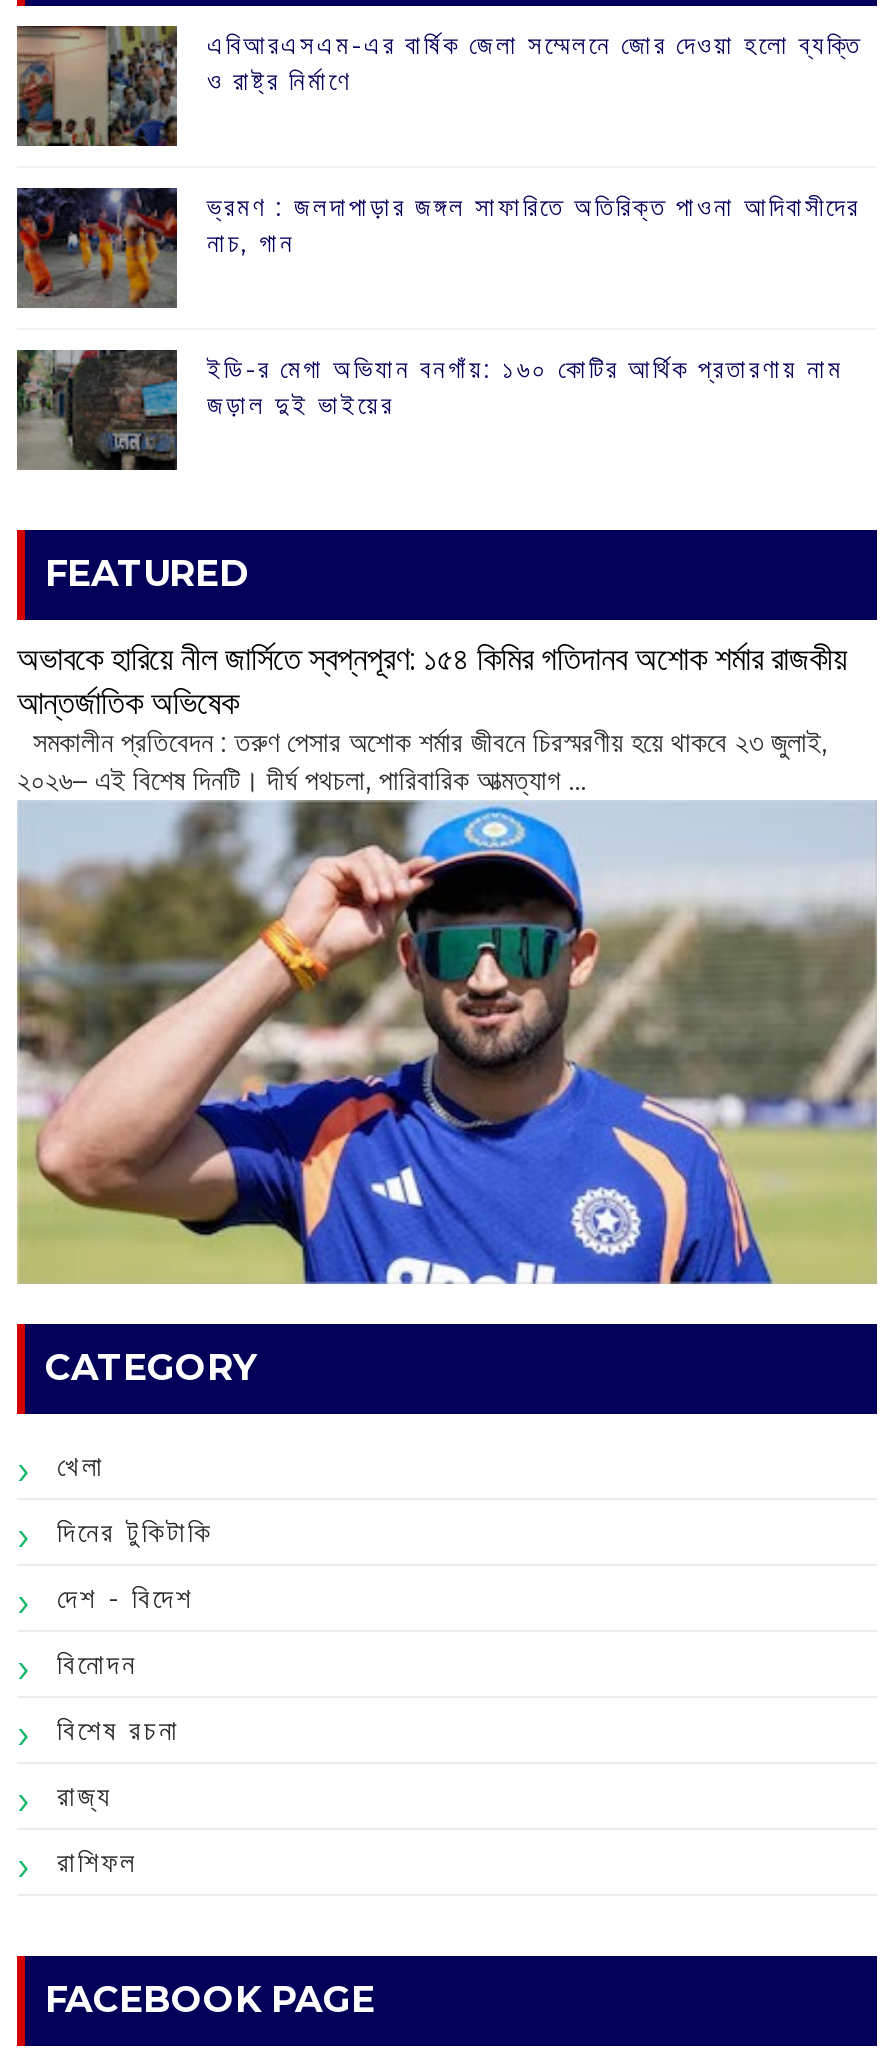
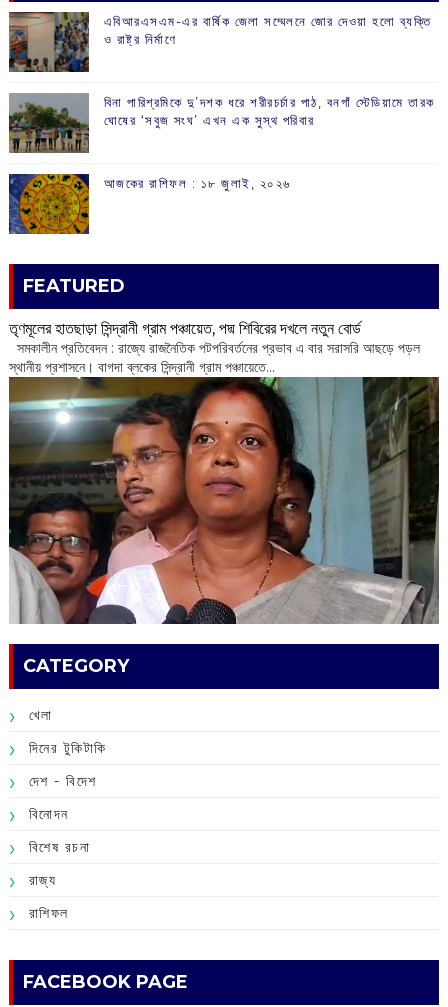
[17,188,860,306] [image] | ‌ভ্রমণ : জলদাপাড়ার জঙ্গল সাফারিতে অতিরিক্ত পাওনা আদিবাসীদের | নাচ, গান -> [9,94,435,152] [image] | বিনা পারিশ্রমিকে দু’দশক ধরে শরীরচর্চার পাঠ, বনগাঁ স্টেডিয়ামে তারক | ঘোষের ‘সবুজ সংঘ’ এখন এক সুস্থ পরিবার
[17,348,843,472] [image] | ইডি-র মেগা অভিযান বনগাঁয়: ১৬০ কোটির আর্থিক প্রতারণায় নাম | জড়াল দুই ভাইয়ের -> [8,173,291,235] [image] | আজকের রাশিফল :‌ ‌‌১৮ জুলাই, ২০২৬
[15,639,877,1286] [image] | অভাবকে হারিয়ে নীল জার্সিতে স্বপ্নপূরণ: ১৫৪ কিমির গতিদানব অশোক শর্মার রাজকীয় | আন্তর্জাতিক অভিষেক | ‌ সমকালীন প্রতিবেদন : তরুণ পেসার অশোক শর্মার জীবনে চিরস্মরণীয় হয়ে থাকবে ২৩ জুলাই, | ২০২৬– এই বিশেষ দিনটি। দীর্ঘ পথচলা, পারিবারিক আত্মত্যাগ ... -> [8,318,440,625] [image] | তৃণমূলের হাতছাড়া সিন্দ্রানী গ্রাম পঞ্চায়েত, পদ্ম শিবিরের দখলে নতুন বোর্ড | সমকালীন প্রতিবেদন : রাজ্যে রাজনৈতিক পটপরিবর্তনের প্রভাব এ বার সরাসরি আছড়ে পড়ল | স্থানীয় প্রশাসনে। বাগদা ব্লকের সিন্দ্রানী গ্রাম পঞ্চায়েতে...

